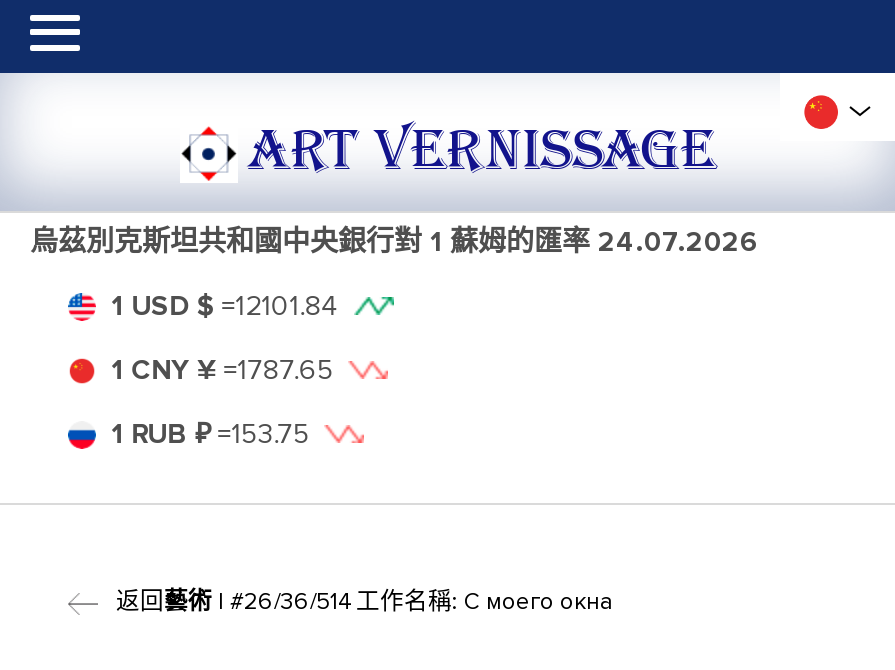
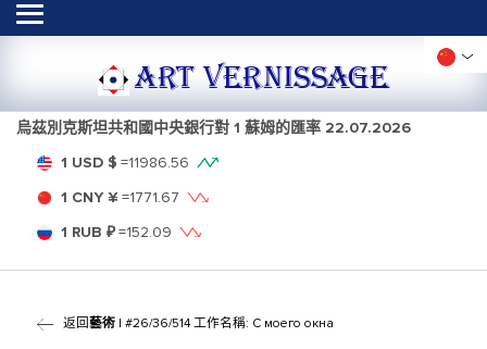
[30,225,758,259] 烏茲別克斯坦共和國中央銀行對 1 蘇姆的匯率24.07.2026 -> [16,118,411,137] 烏茲別克斯坦共和國中央銀行對 1 蘇姆的匯率22.07.2026
[111,289,339,323] 1 USD $ =12101.84 -> [60,153,189,172] 1 USD $ =11986.56
[111,353,333,387] 1 CNY ¥ =1787.65 -> [60,188,179,206] 1 CNY ¥ =1771.67
[111,417,309,451] 1 RUB ₽ =153.75 -> [60,223,171,241] 1 RUB ₽ =152.09

